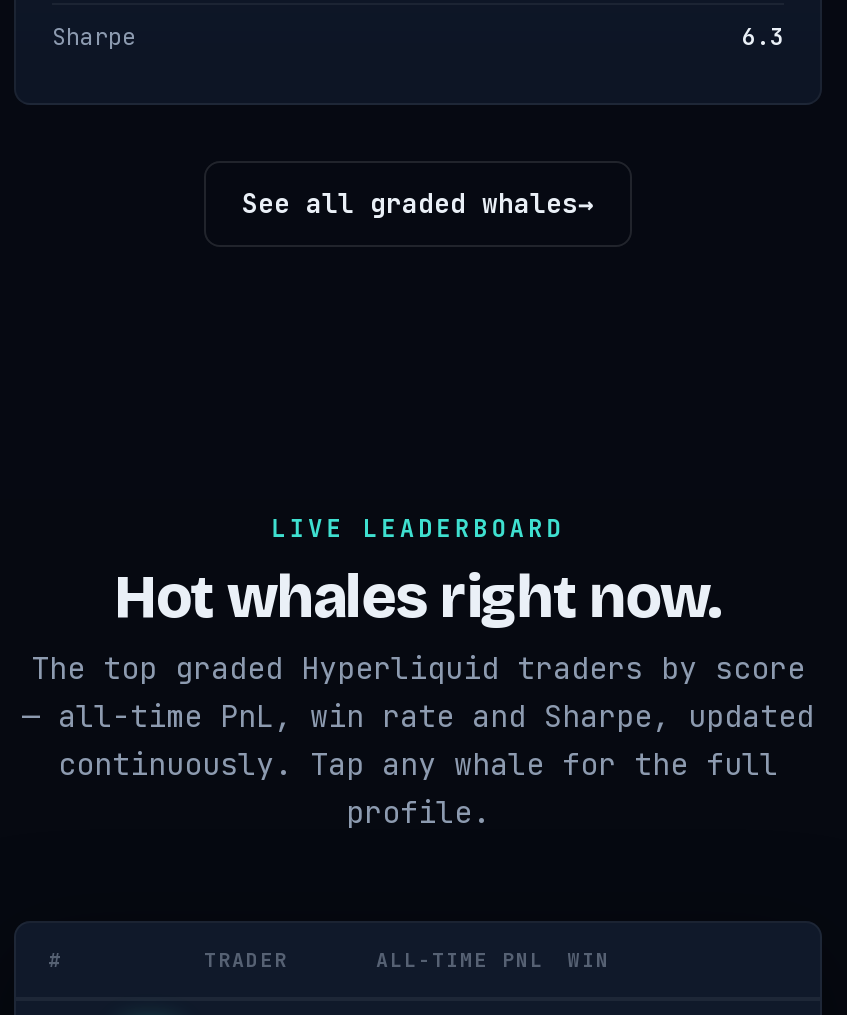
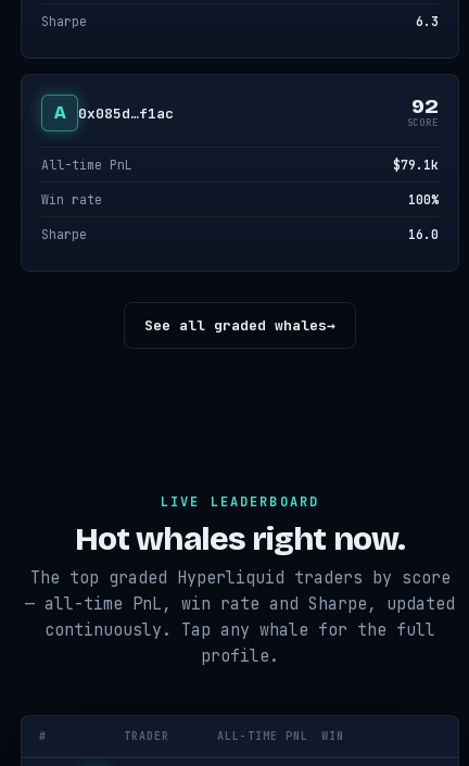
none -> [41,93,439,242] A | 0x085d…f1ac | 92 | SCORE | All-time PnL | $79.1k | Win rate | 100% | Sharpe | 16.0

